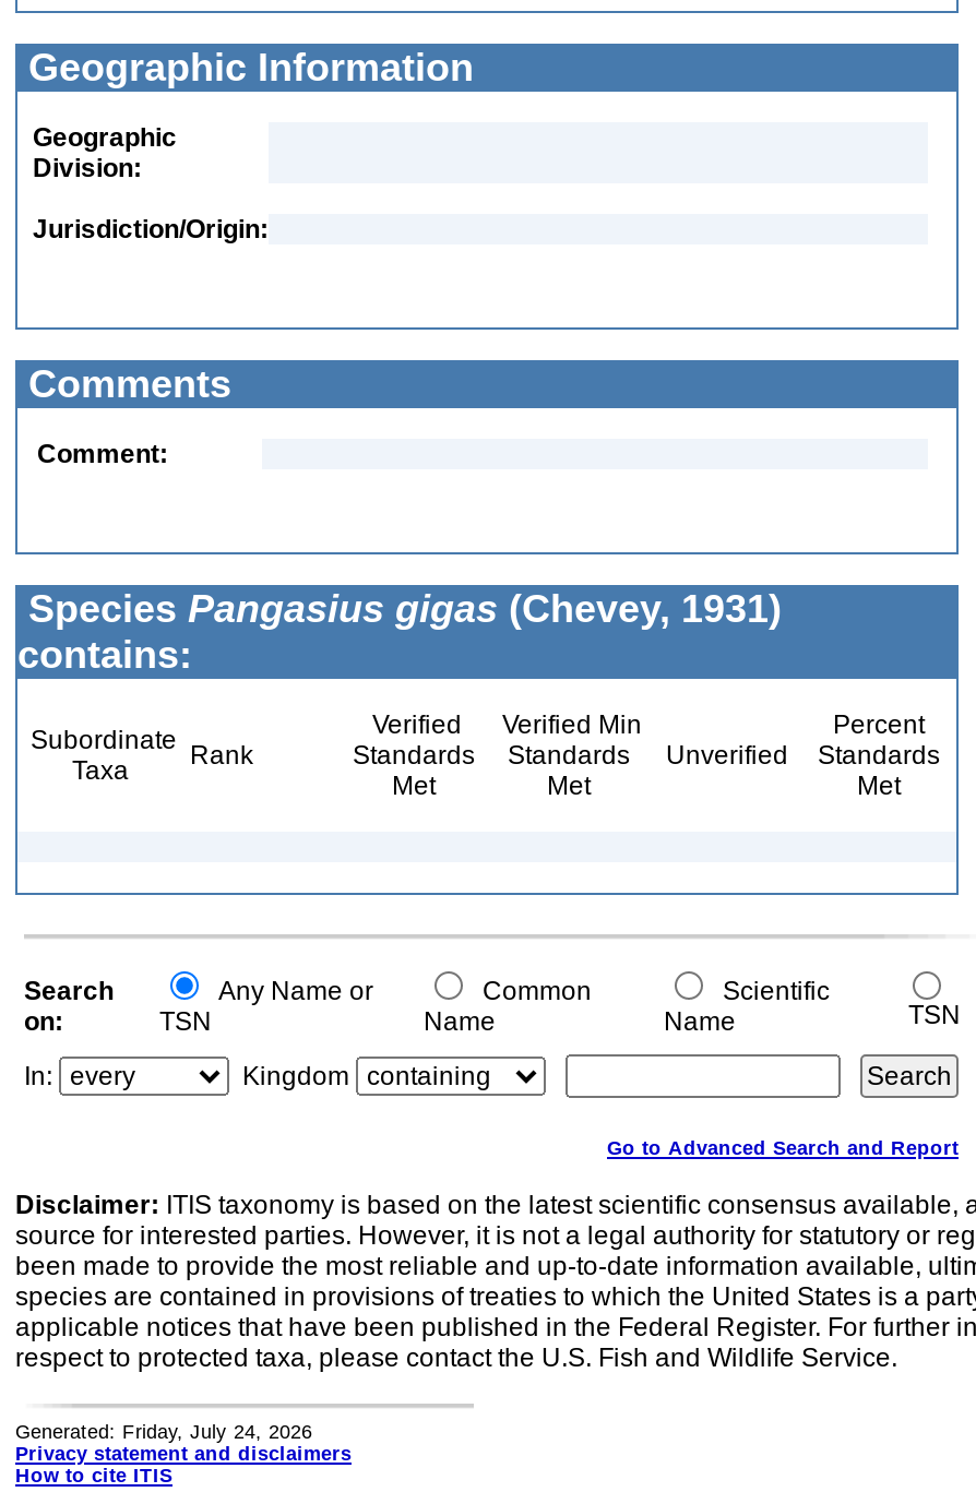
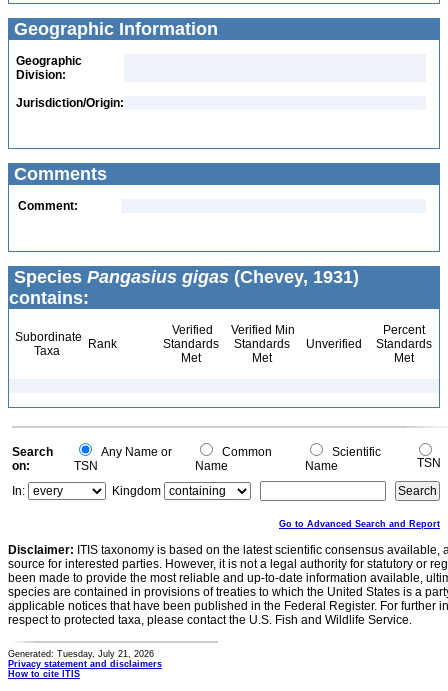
[15,1421,312,1443] Generated: Friday, July 24, 2026 -> [8,649,154,659] Generated: Tuesday, July 21, 2026

